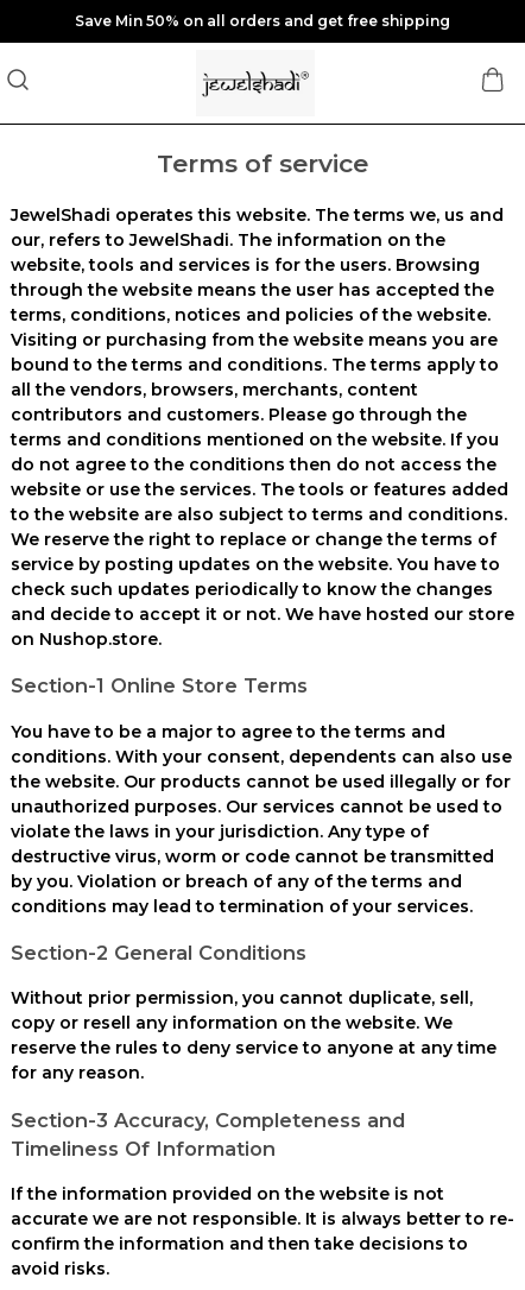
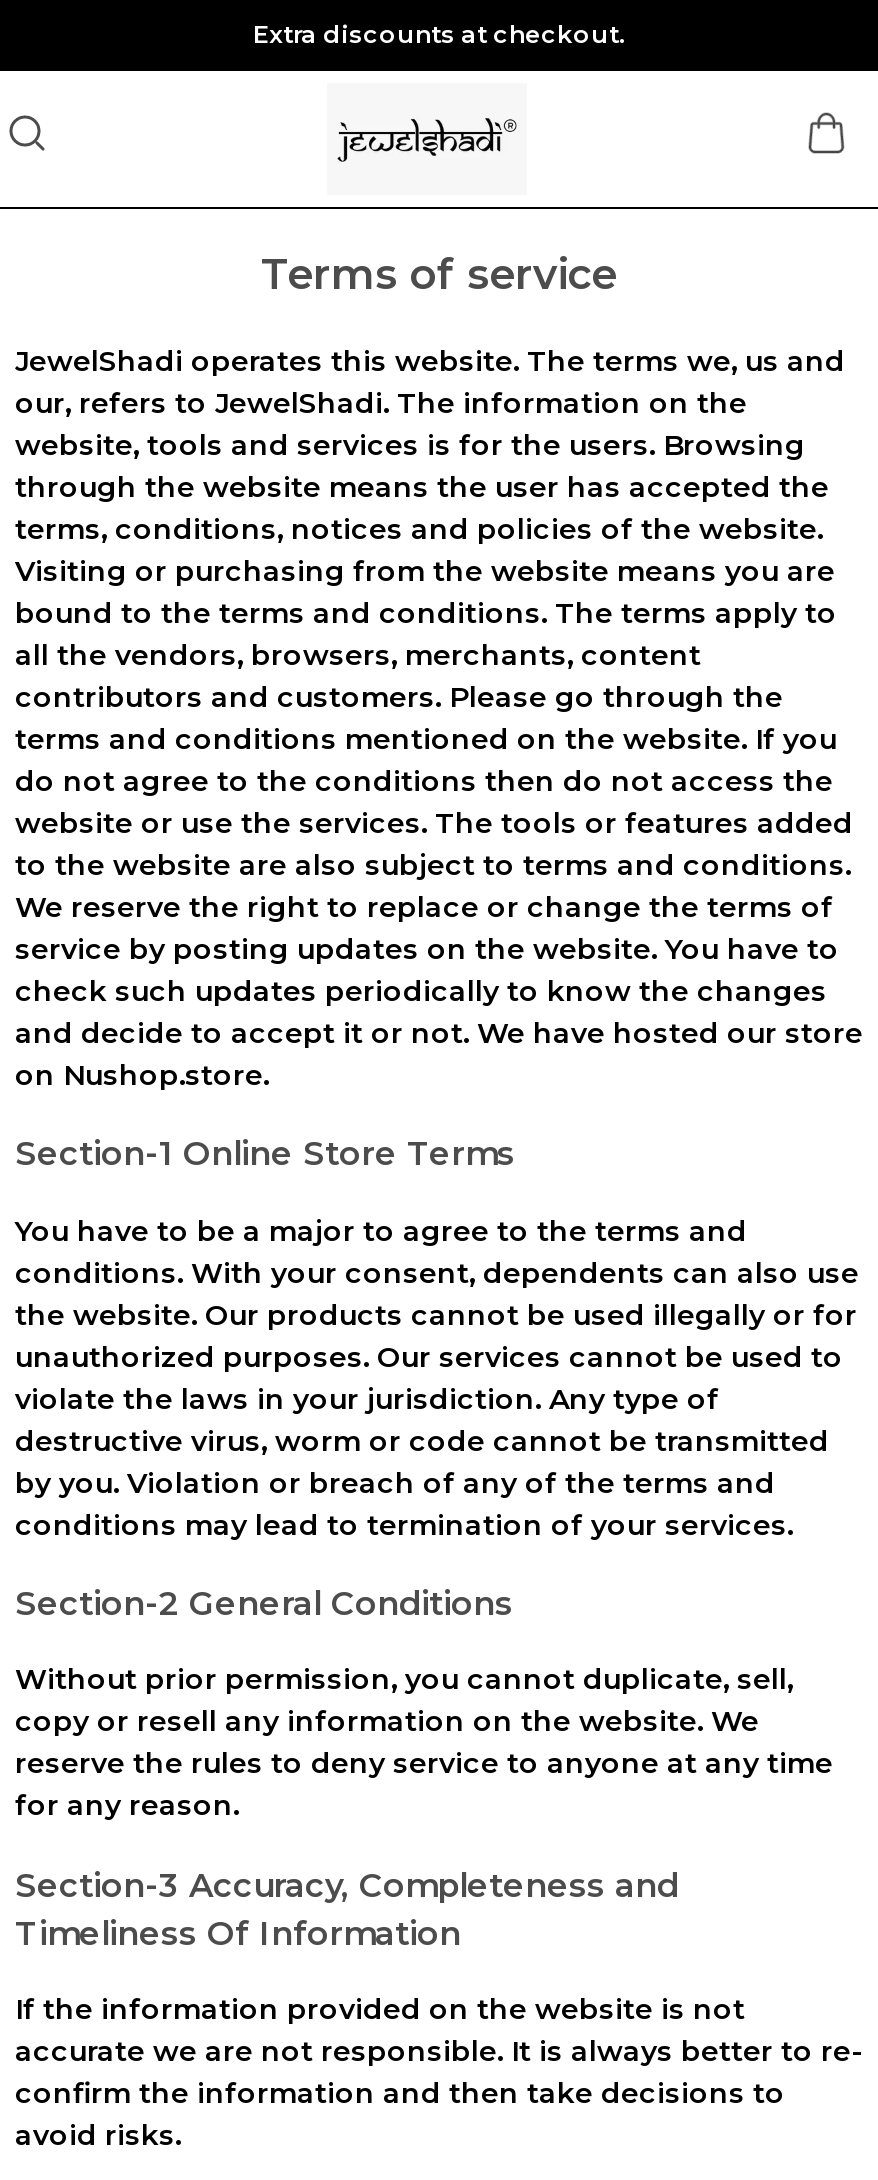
[75,12,450,30] Save Min 50% on all orders and get free shipping -> [253,19,625,49] Extra discounts at checkout.

